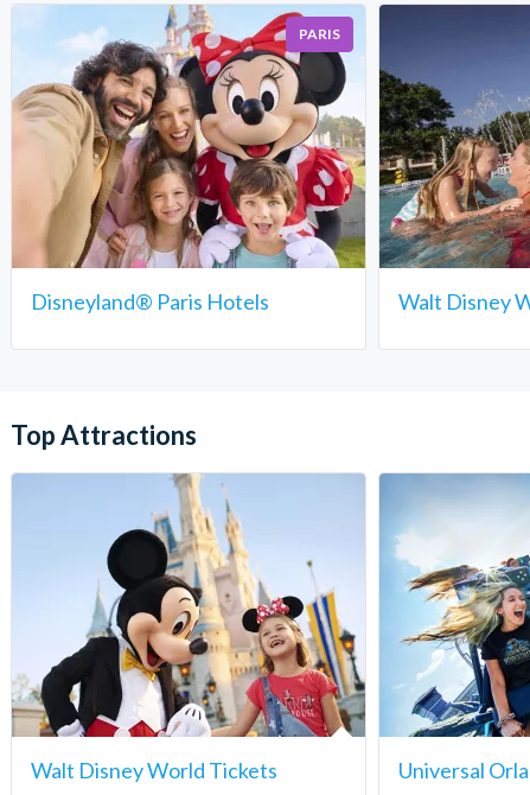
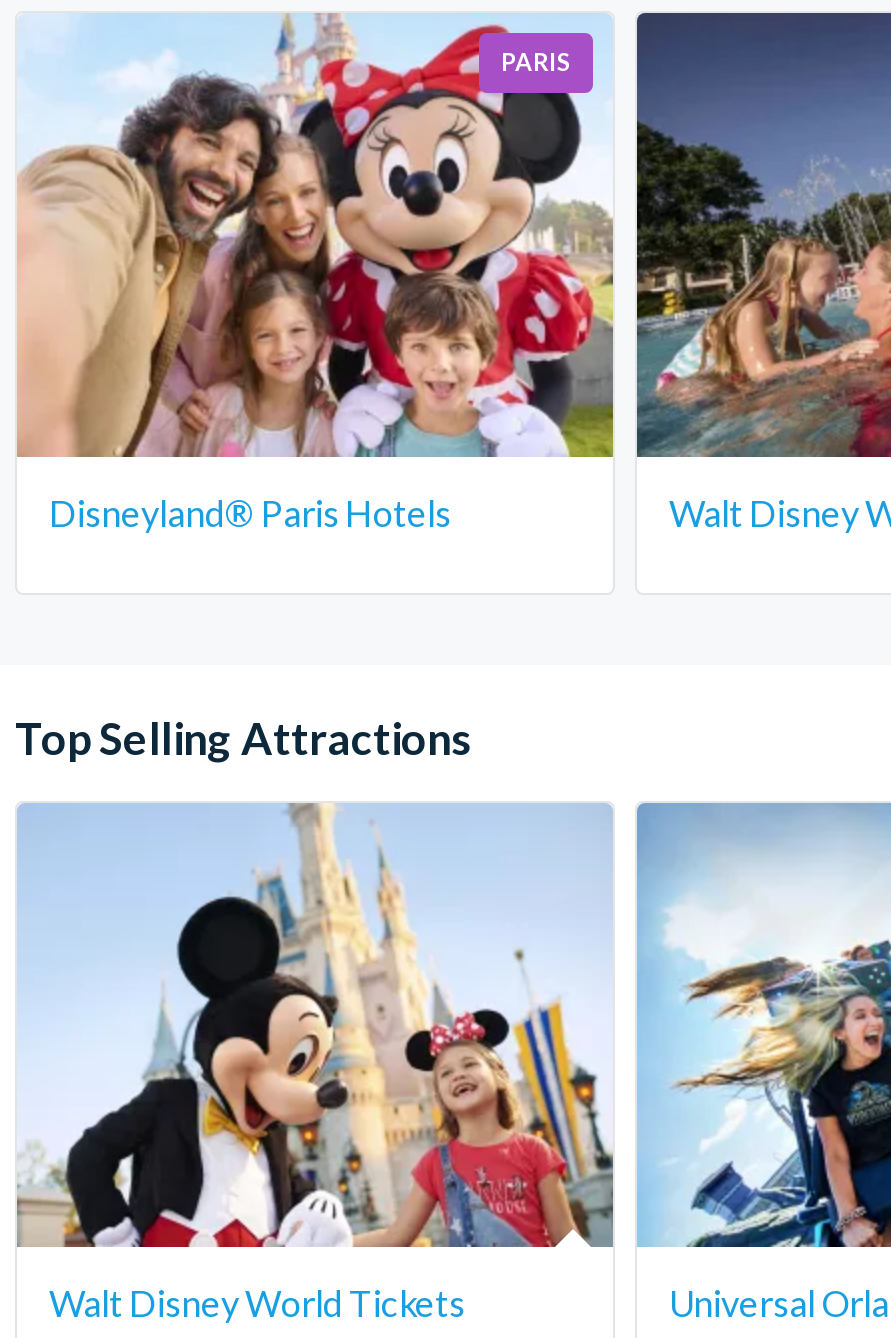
[11,419,197,451] Top Attractions -> [15,711,471,765] Top Selling Attractions

